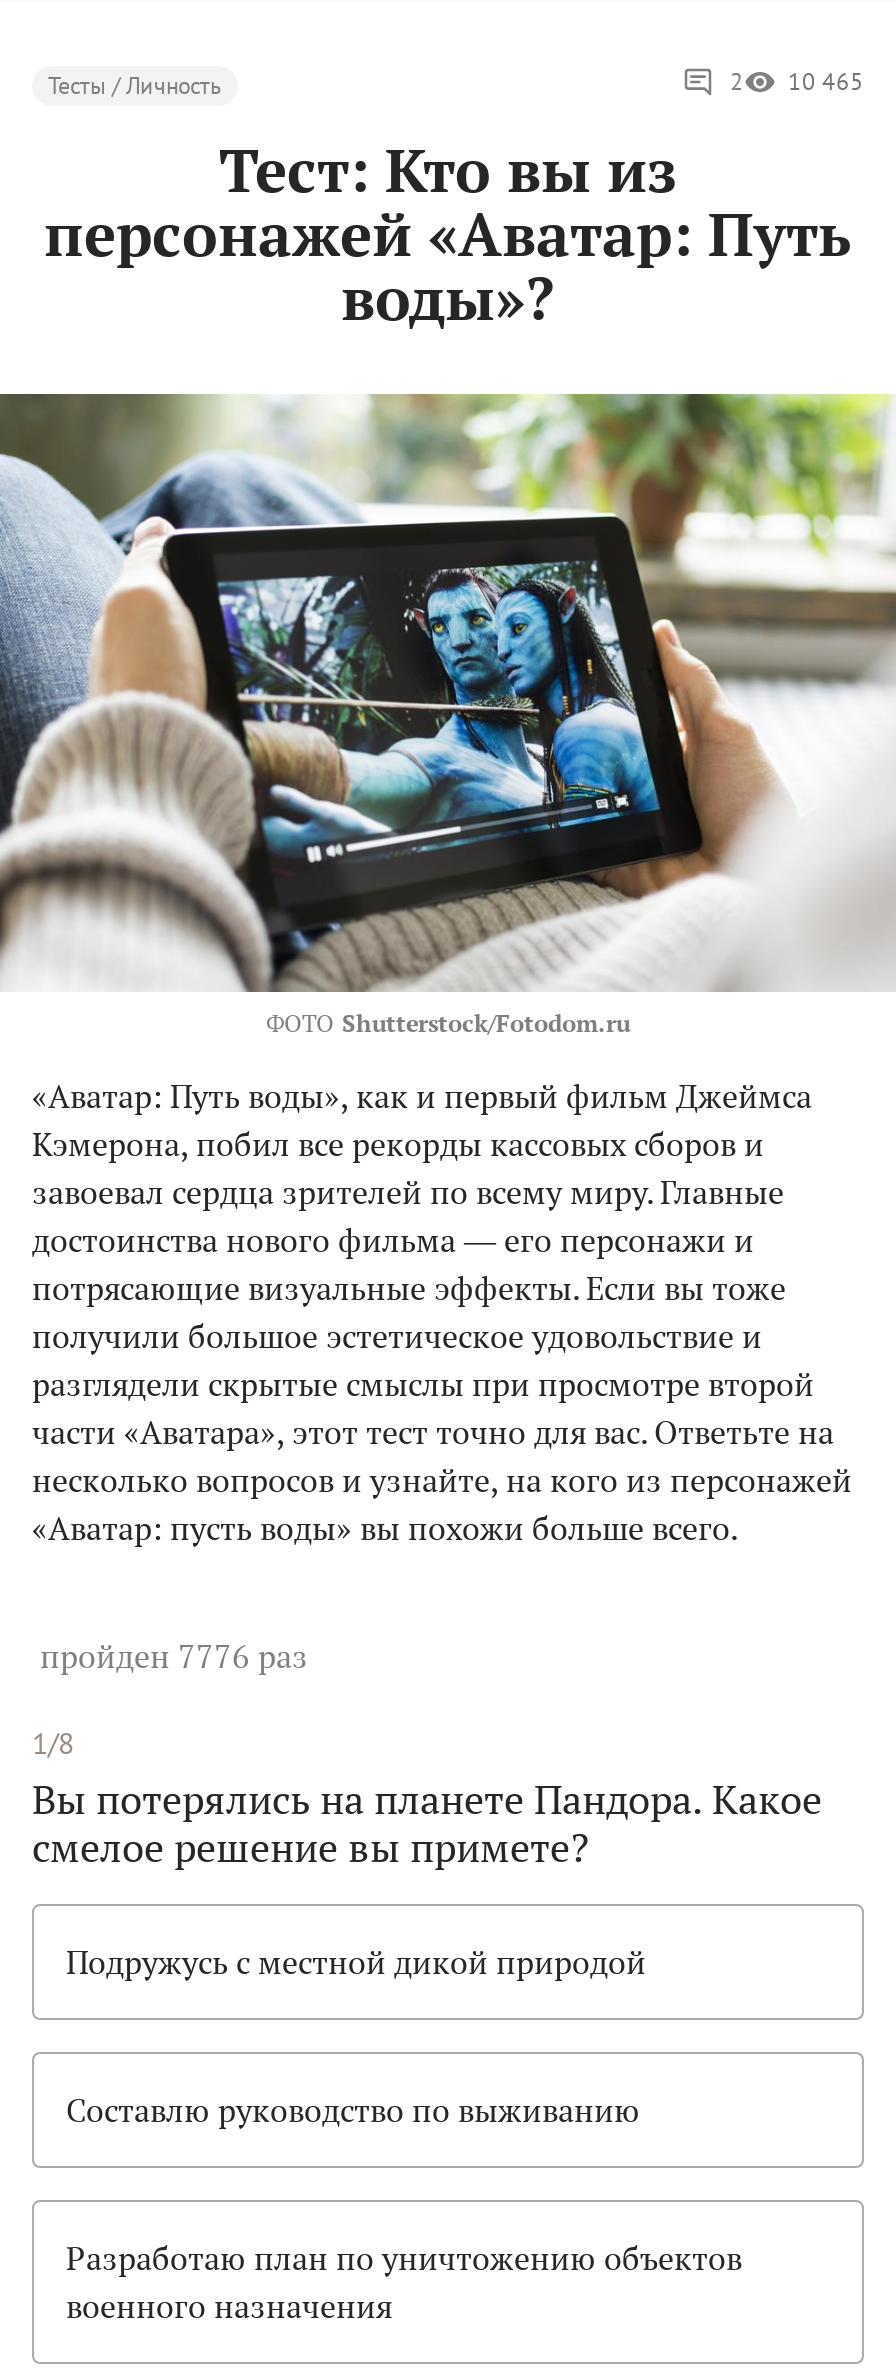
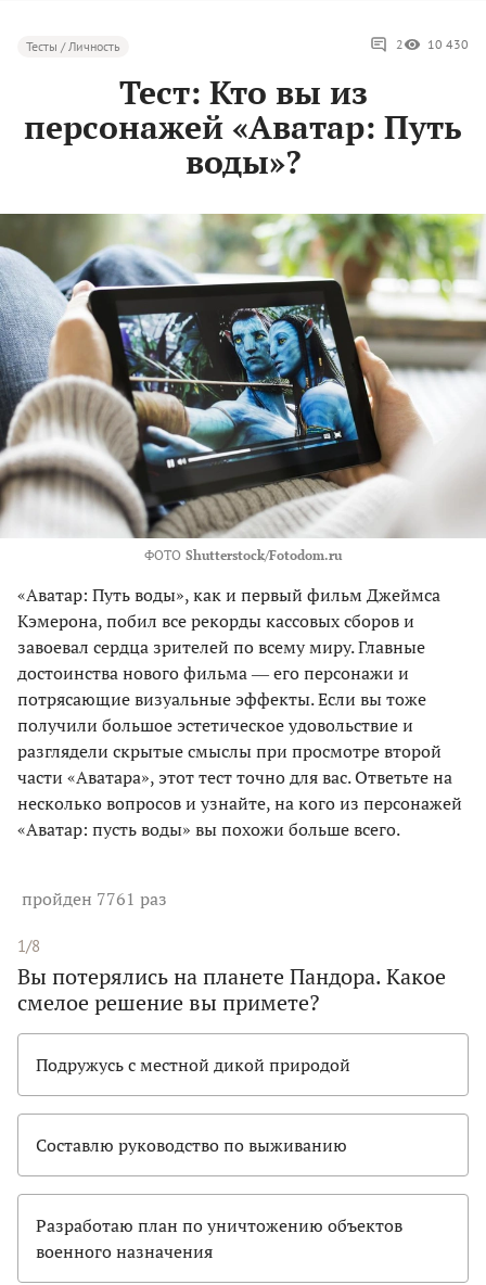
[730,66,864,96] 2 10 465 -> [396,36,469,52] 2 10 430
[40,1634,308,1678] пройден 7776 раз -> [22,887,167,911] пройден 7761 раз

